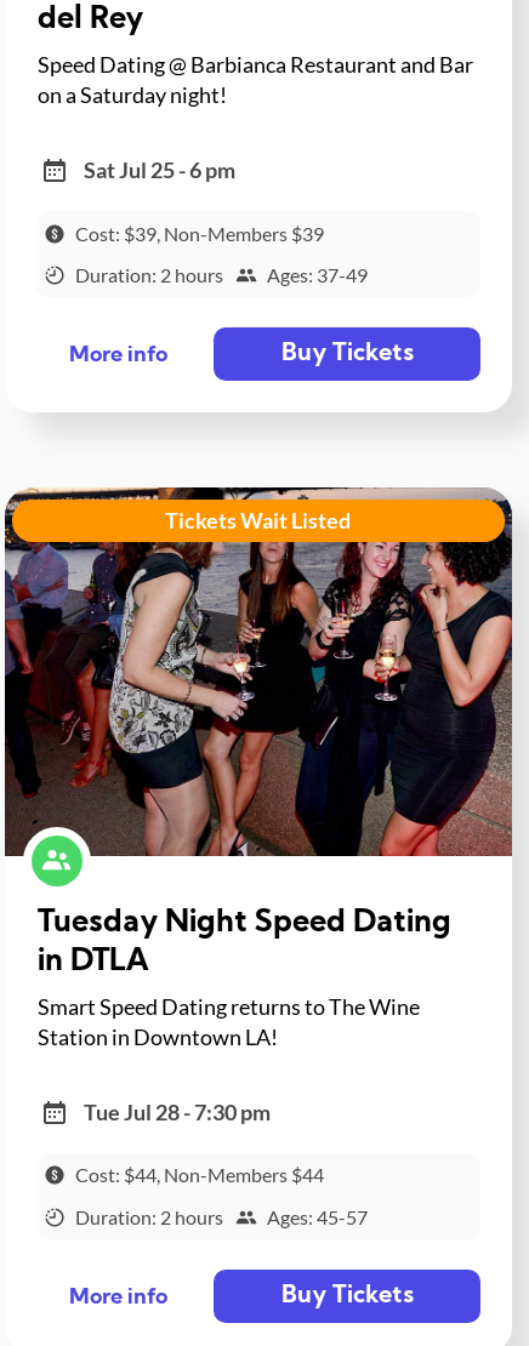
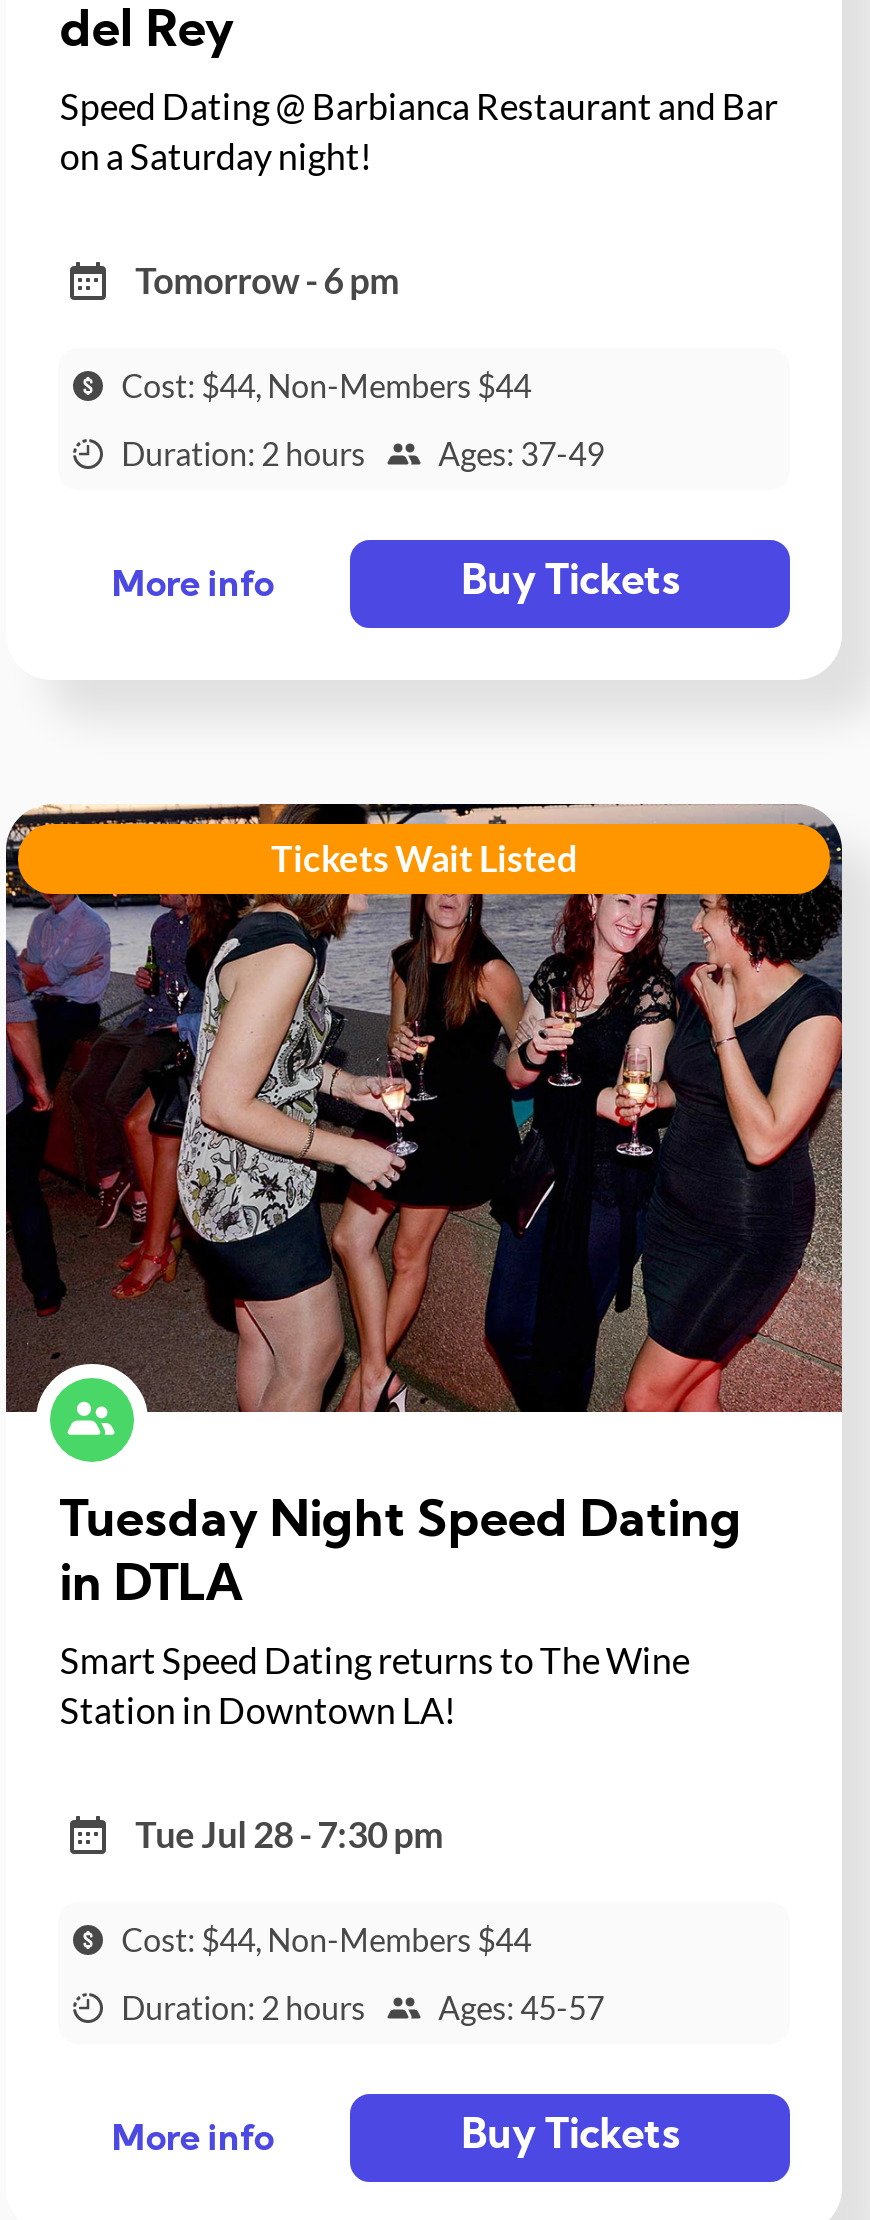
[83,157,235,183] Sat Jul 25 - 6 pm -> [135,259,399,303] Tomorrow - 6 pm
[75,221,323,244] Cost: $39, Non-Members $39 -> [121,365,531,403] Cost: $44, Non-Members $44

